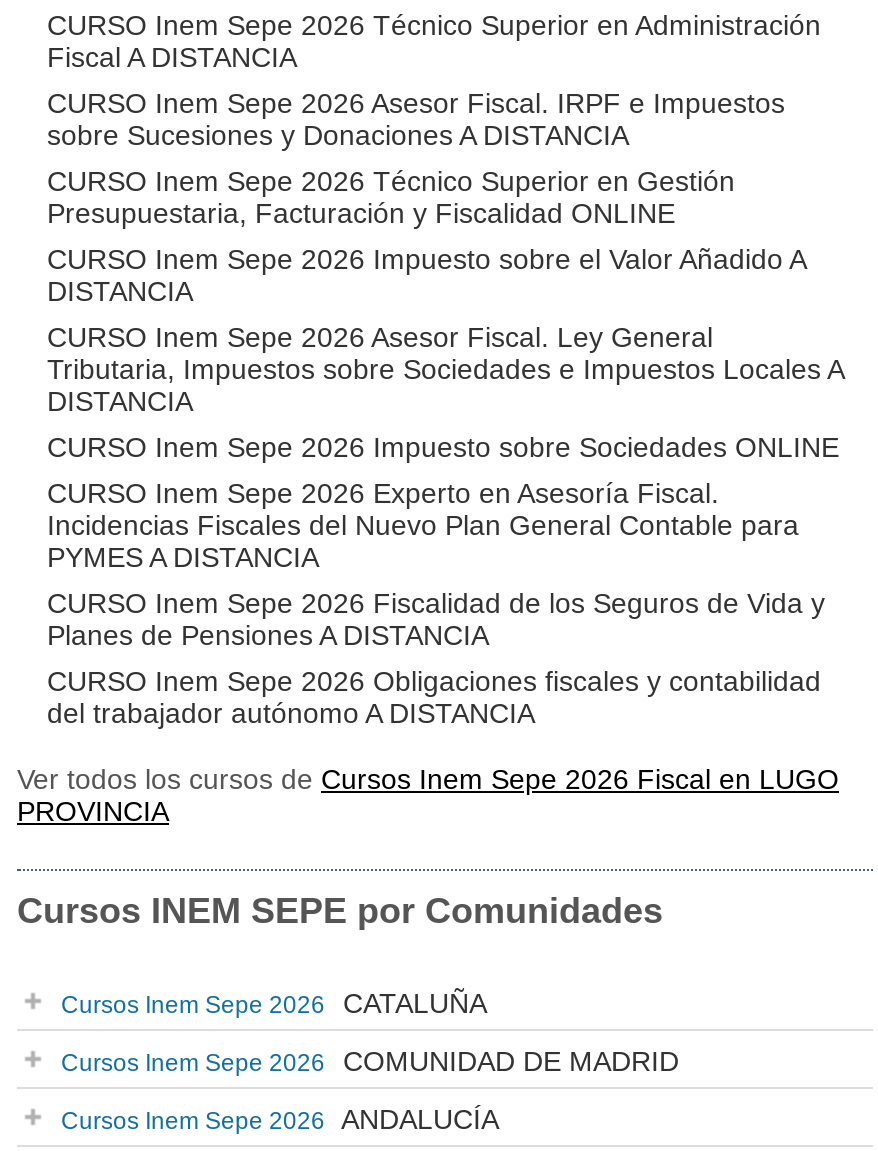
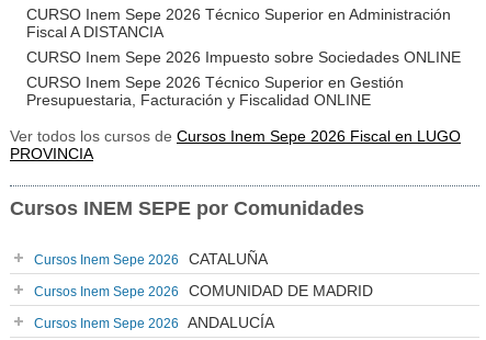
[47,87,785,151] CURSO Inem Sepe 2026 Asesor Fiscal. IRPF e Impuestos | sobre Sucesiones y Donaciones A DISTANCIA -> none
[47,243,843,729] CURSO Inem Sepe 2026 Impuesto sobre el Valor Añadido A | DISTANCIA | CURSO Inem Sepe 2026 Asesor Fiscal. Ley General | Tributaria, Impuestos sobre Sociedades e Impuestos Locales A | DISTANCIA | CURSO Inem Sepe 2026 Experto en Asesoría Fiscal. | Incidencias Fiscales del Nuevo Plan General Contable para | PYMES A DISTANCIA | CURSO Inem Sepe 2026 Fiscalidad de los Seguros de Vida y | Planes de Pensiones A DISTANCIA | CURSO Inem Sepe 2026 Obligaciones fiscales y contabilidad | del trabajador autónomo A DISTANCIA -> none
moved [47,431,839,463] -> [26,48,461,66]: CURSO Inem Sepe 2026 Impuesto sobre Sociedades ONLINE

